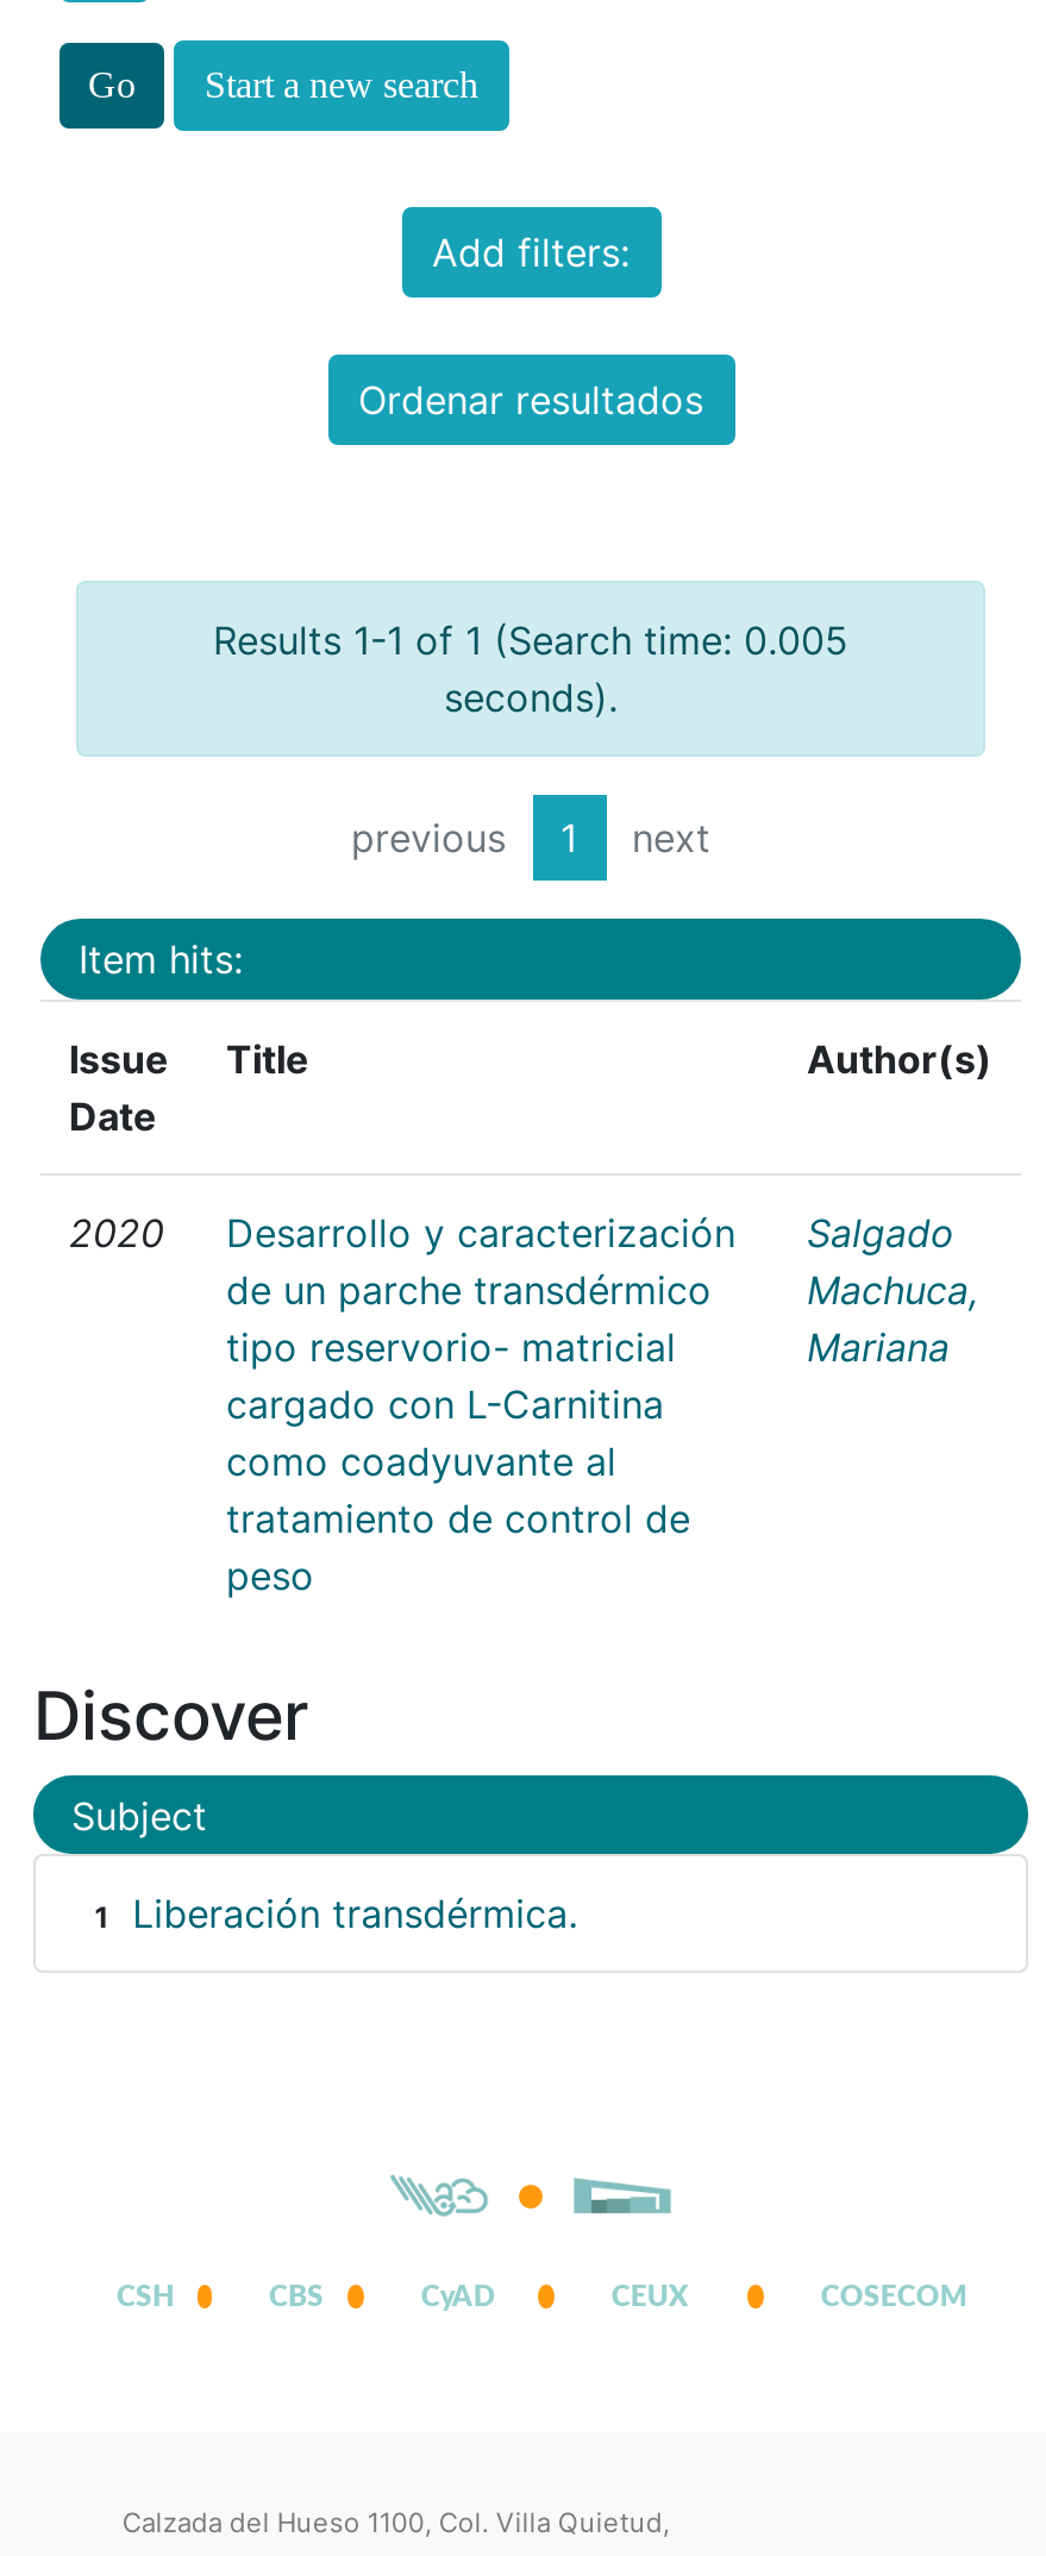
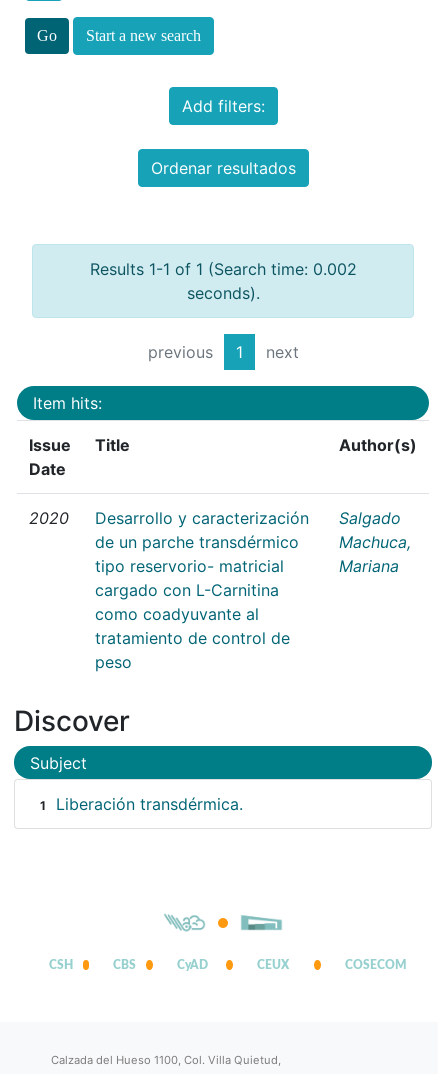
[213,617,848,664] Results 1-1 of 1 (Search time: 0.005 -> [89,259,356,279] Results 1-1 of 1 (Search time: 0.002

